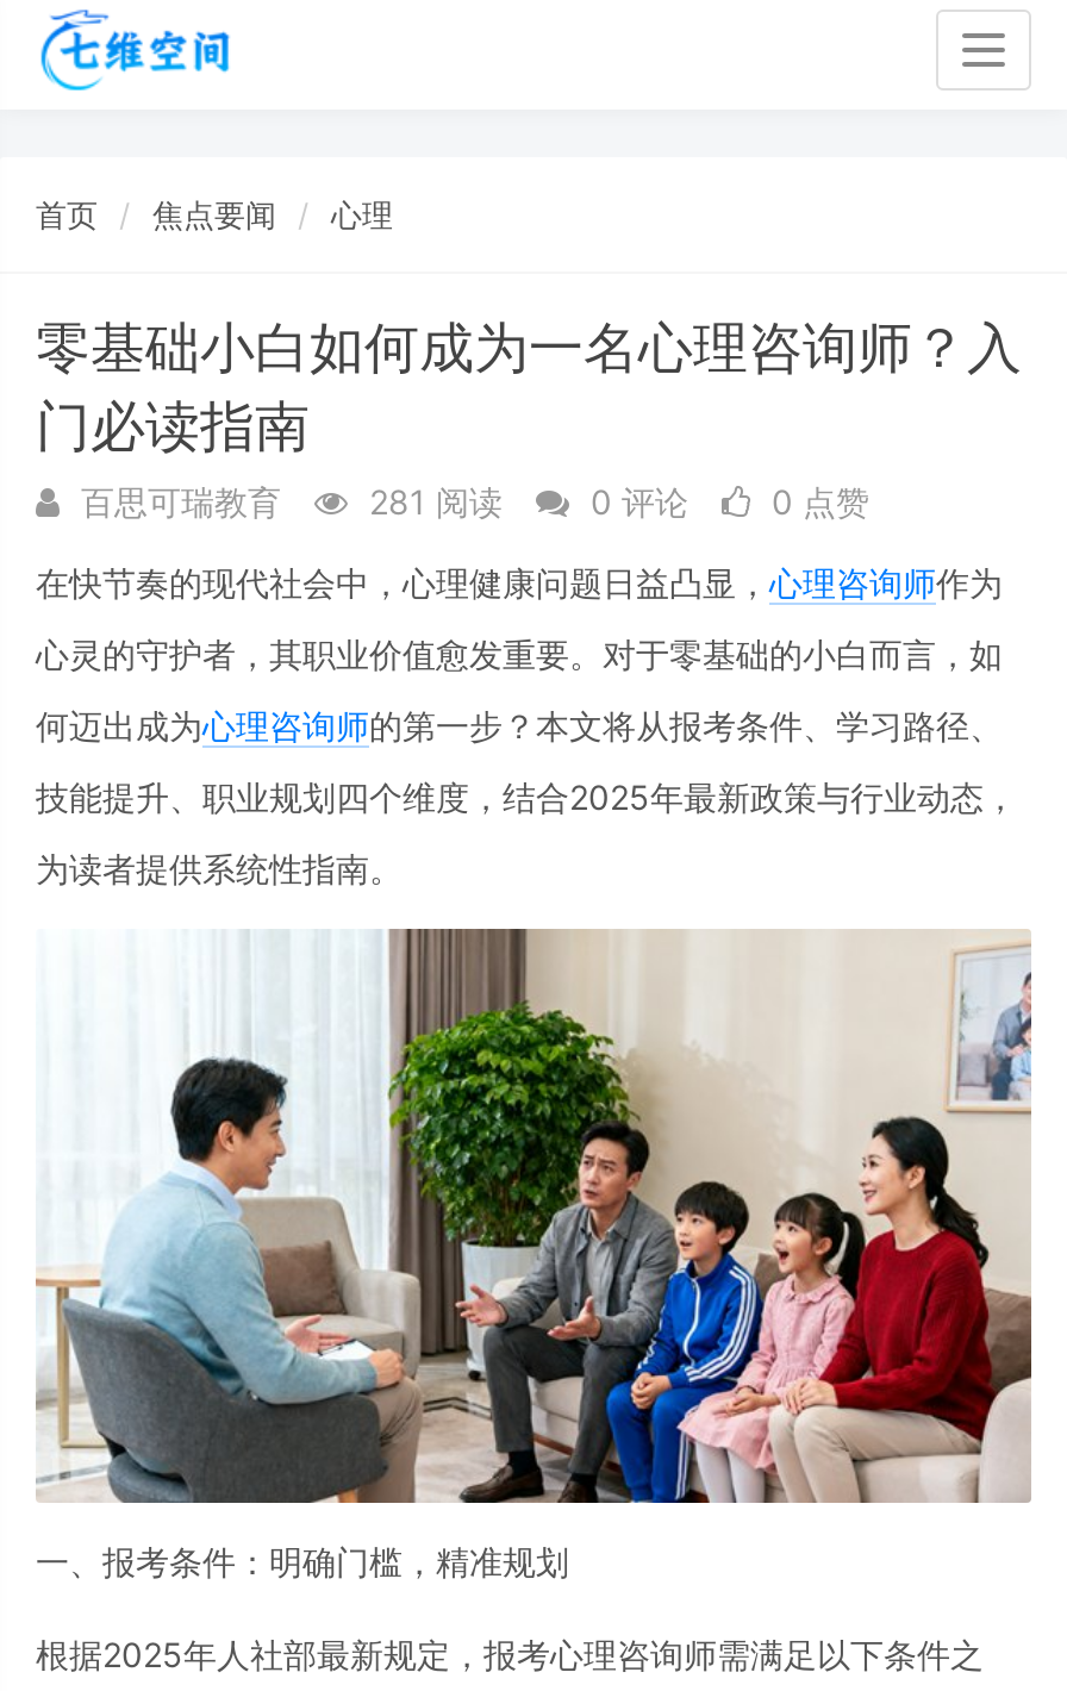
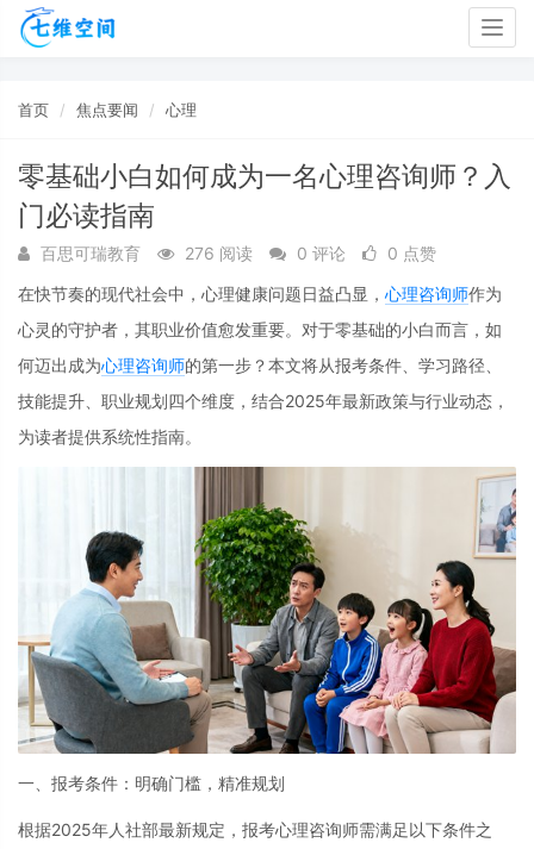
[71,481,869,522] 百思可瑞教育 281 阅读 0 评论 0 点赞 -> [36,243,436,263] 百思可瑞教育 276 阅读 0 评论 0 点赞

